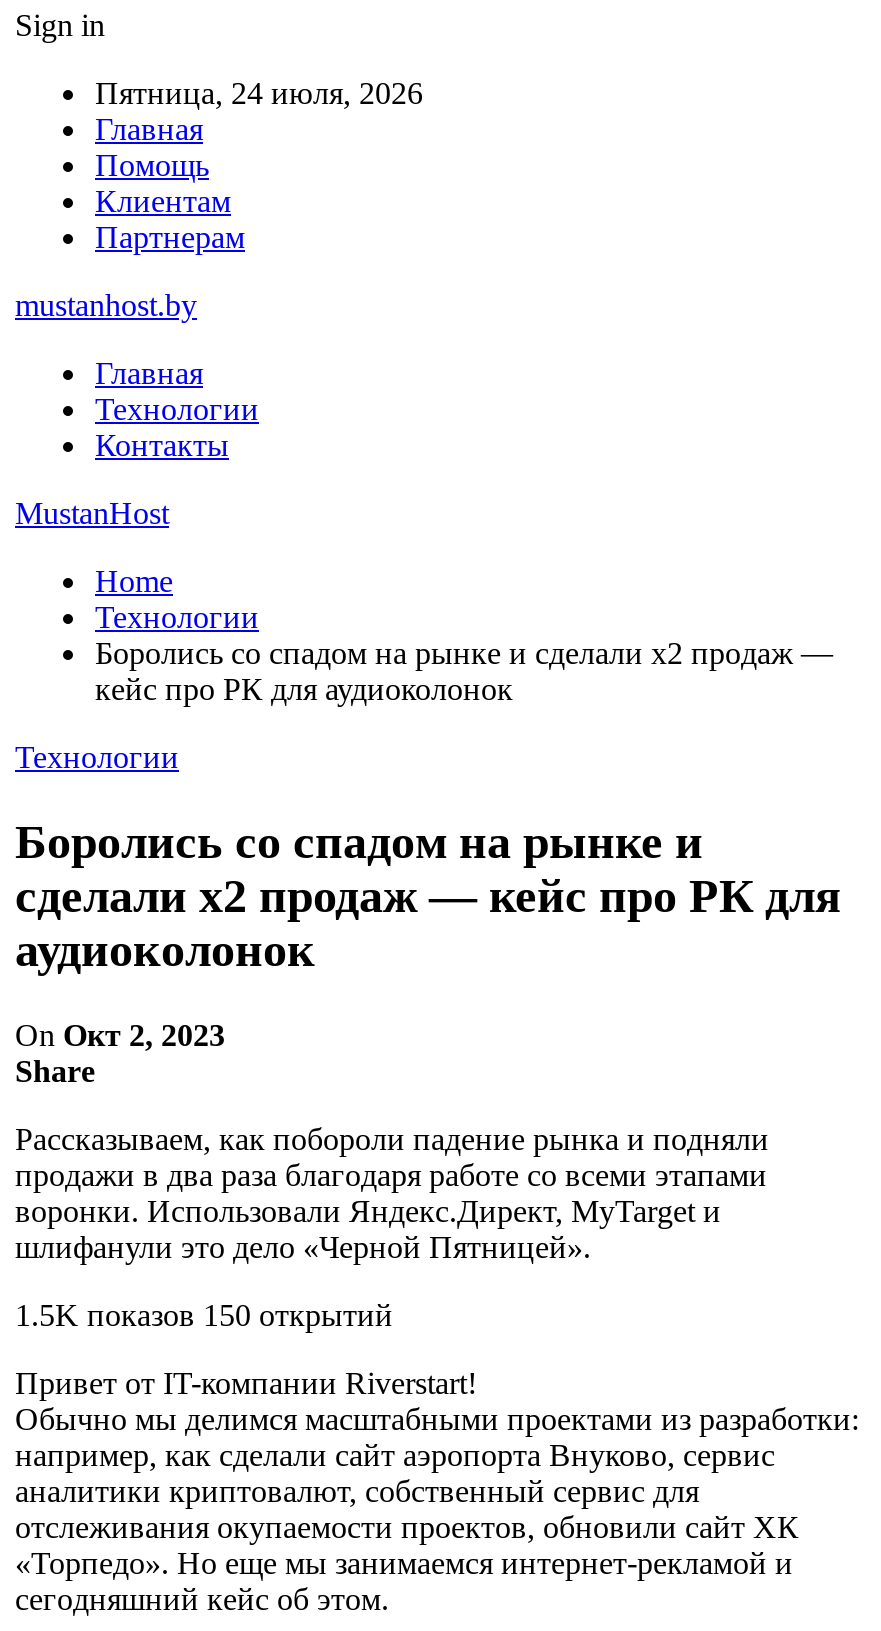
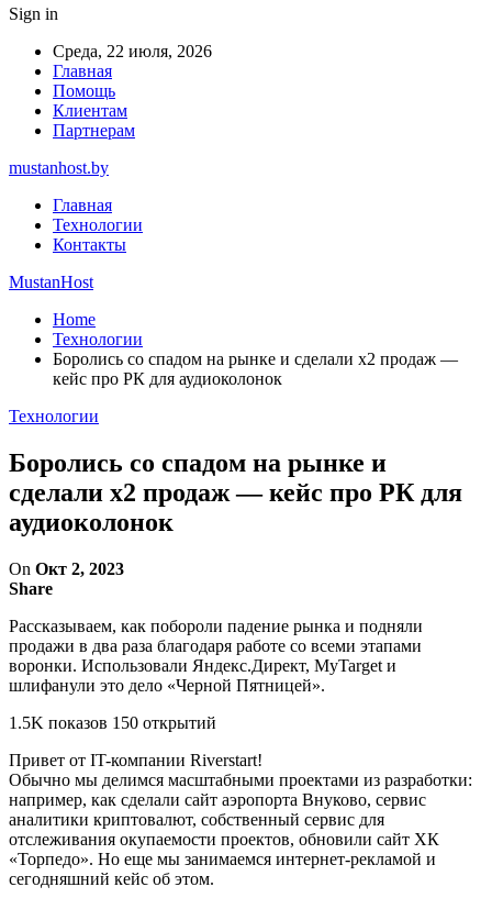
[95,76,423,110] Пятница, 24 июля, 2026 -> [53,42,212,60] Среда, 22 июля, 2026

